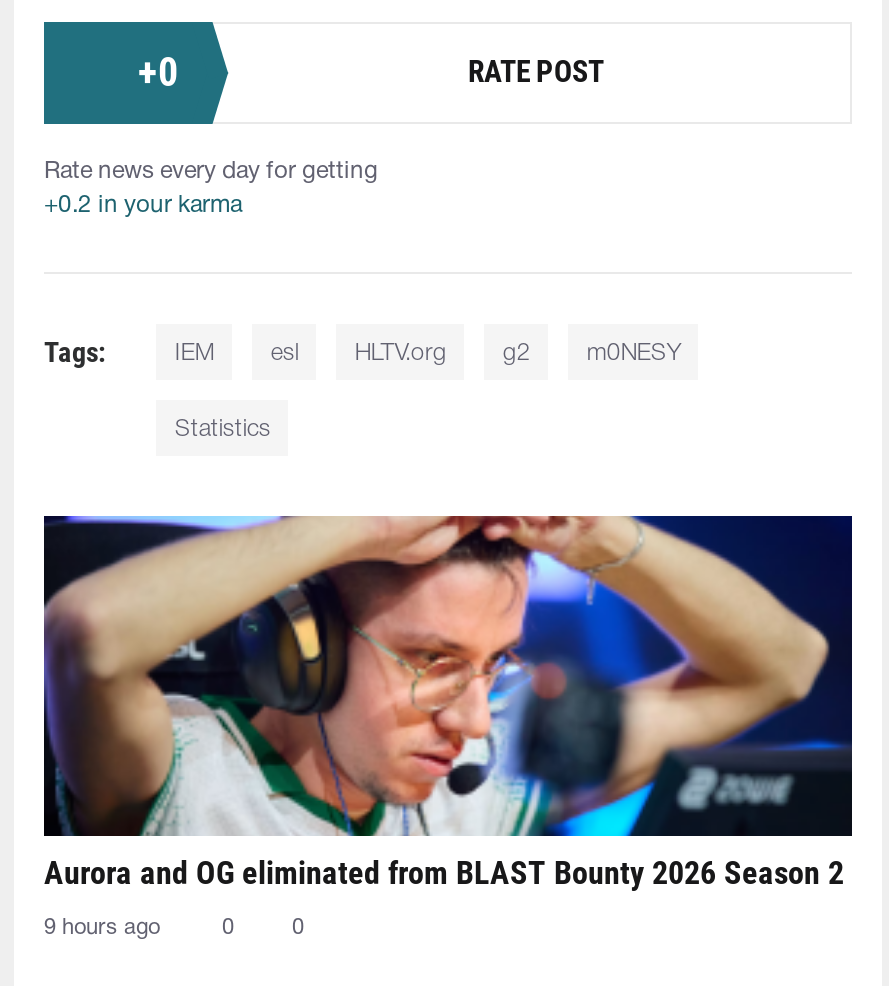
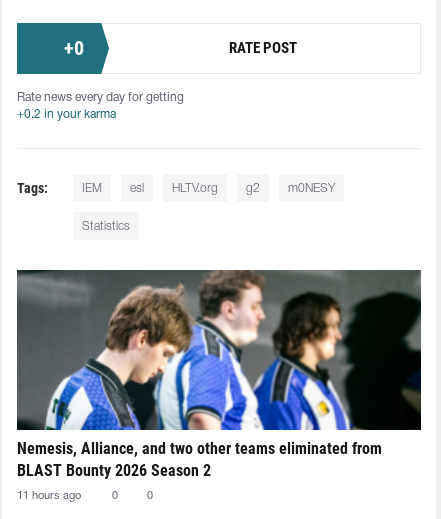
[44,514,852,891] [image] | Aurora and OG eliminated from BLAST Bounty 2026 Season 2 -> [17,269,422,480] [image] | Nemesis, Alliance, and two other teams eliminated from | BLAST Bounty 2026 Season 2
[44,917,160,937] 9 hours ago -> [17,491,81,501] 11 hours ago

